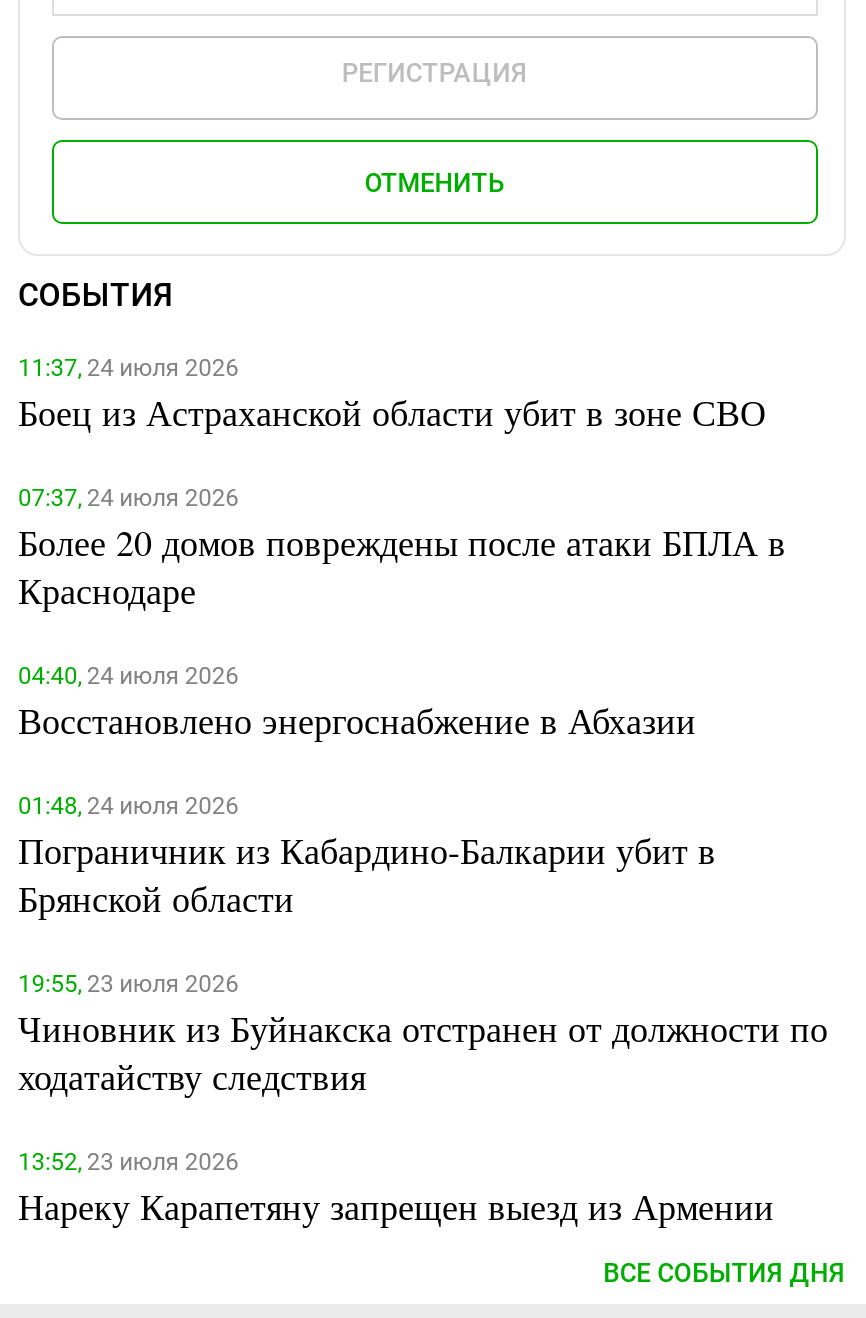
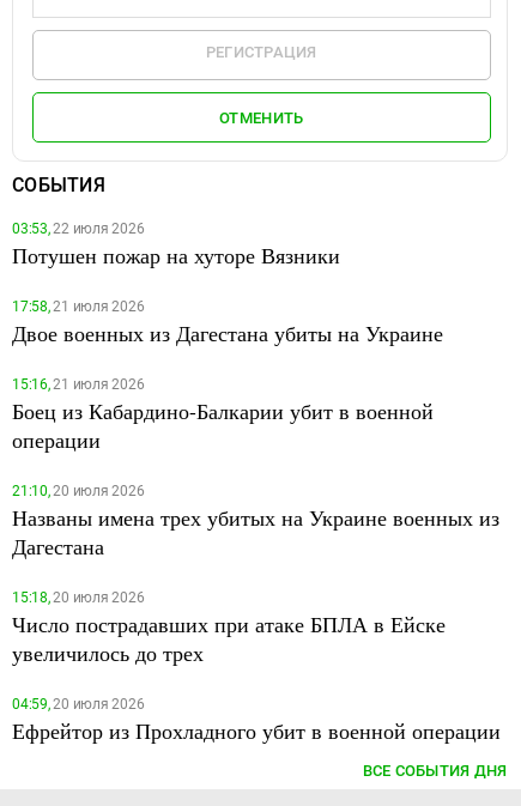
[18,355,766,437] 11:37, 24 июля 2026 | Боец из Астраханской области убит в зоне СВО -> [12,221,340,270] 03:53, 22 июля 2026 | Потушен пожар на хуторе Вязники
[18,485,786,615] 07:37, 24 июля 2026 | Более 20 домов повреждены после атаки БПЛА в | Краснодаре -> [12,299,443,348] 17:58, 21 июля 2026 | Двое военных из Дагестана убиты на Украине
[18,663,696,745] 04:40, 24 июля 2026 | Восстановлено энергоснабжение в Абхазии -> [12,376,434,454] 15:16, 21 июля 2026 | Боец из Кабардино-Балкарии убит в военной | операции
[18,793,716,923] 01:48, 24 июля 2026 | Пограничник из Кабардино-Балкарии убит в | Брянской области -> [12,483,499,561] 21:10, 20 июля 2026 | Названы имена трех убитых на Украине военных из | Дагестана
[18,971,828,1101] 19:55, 23 июля 2026 | Чиновник из Буйнакска отстранен от должности по | ходатайству следствия -> [12,590,446,667] 15:18, 20 июля 2026 | Число пострадавших при атаке БПЛА в Ейске | увеличилось до трех
[18,1149,774,1231] 13:52, 23 июля 2026 | Нареку Карапетяну запрещен выезд из Армении -> [12,696,501,745] 04:59, 20 июля 2026 | Ефрейтор из Прохладного убит в военной операции

